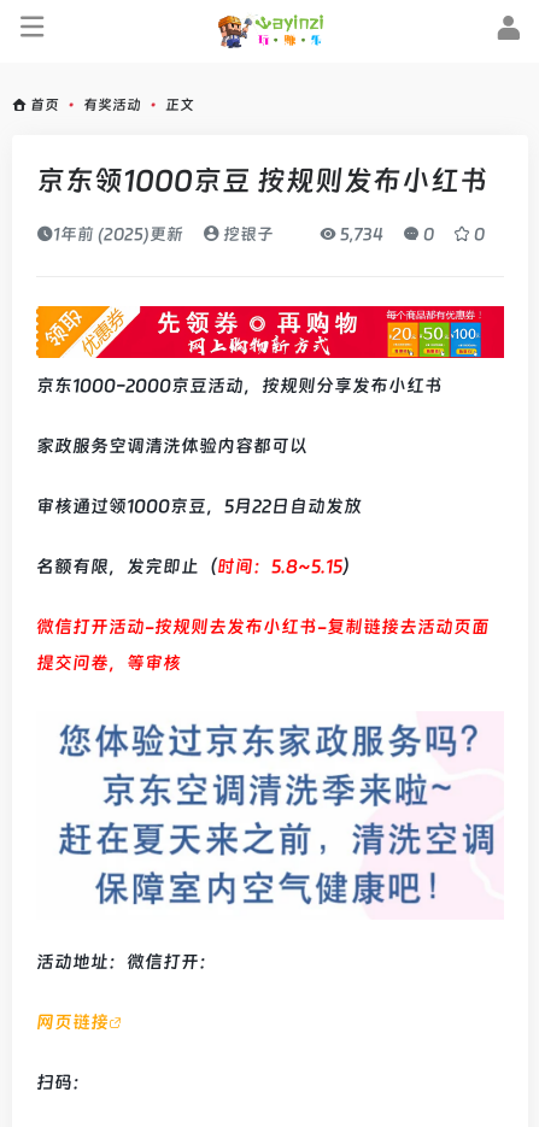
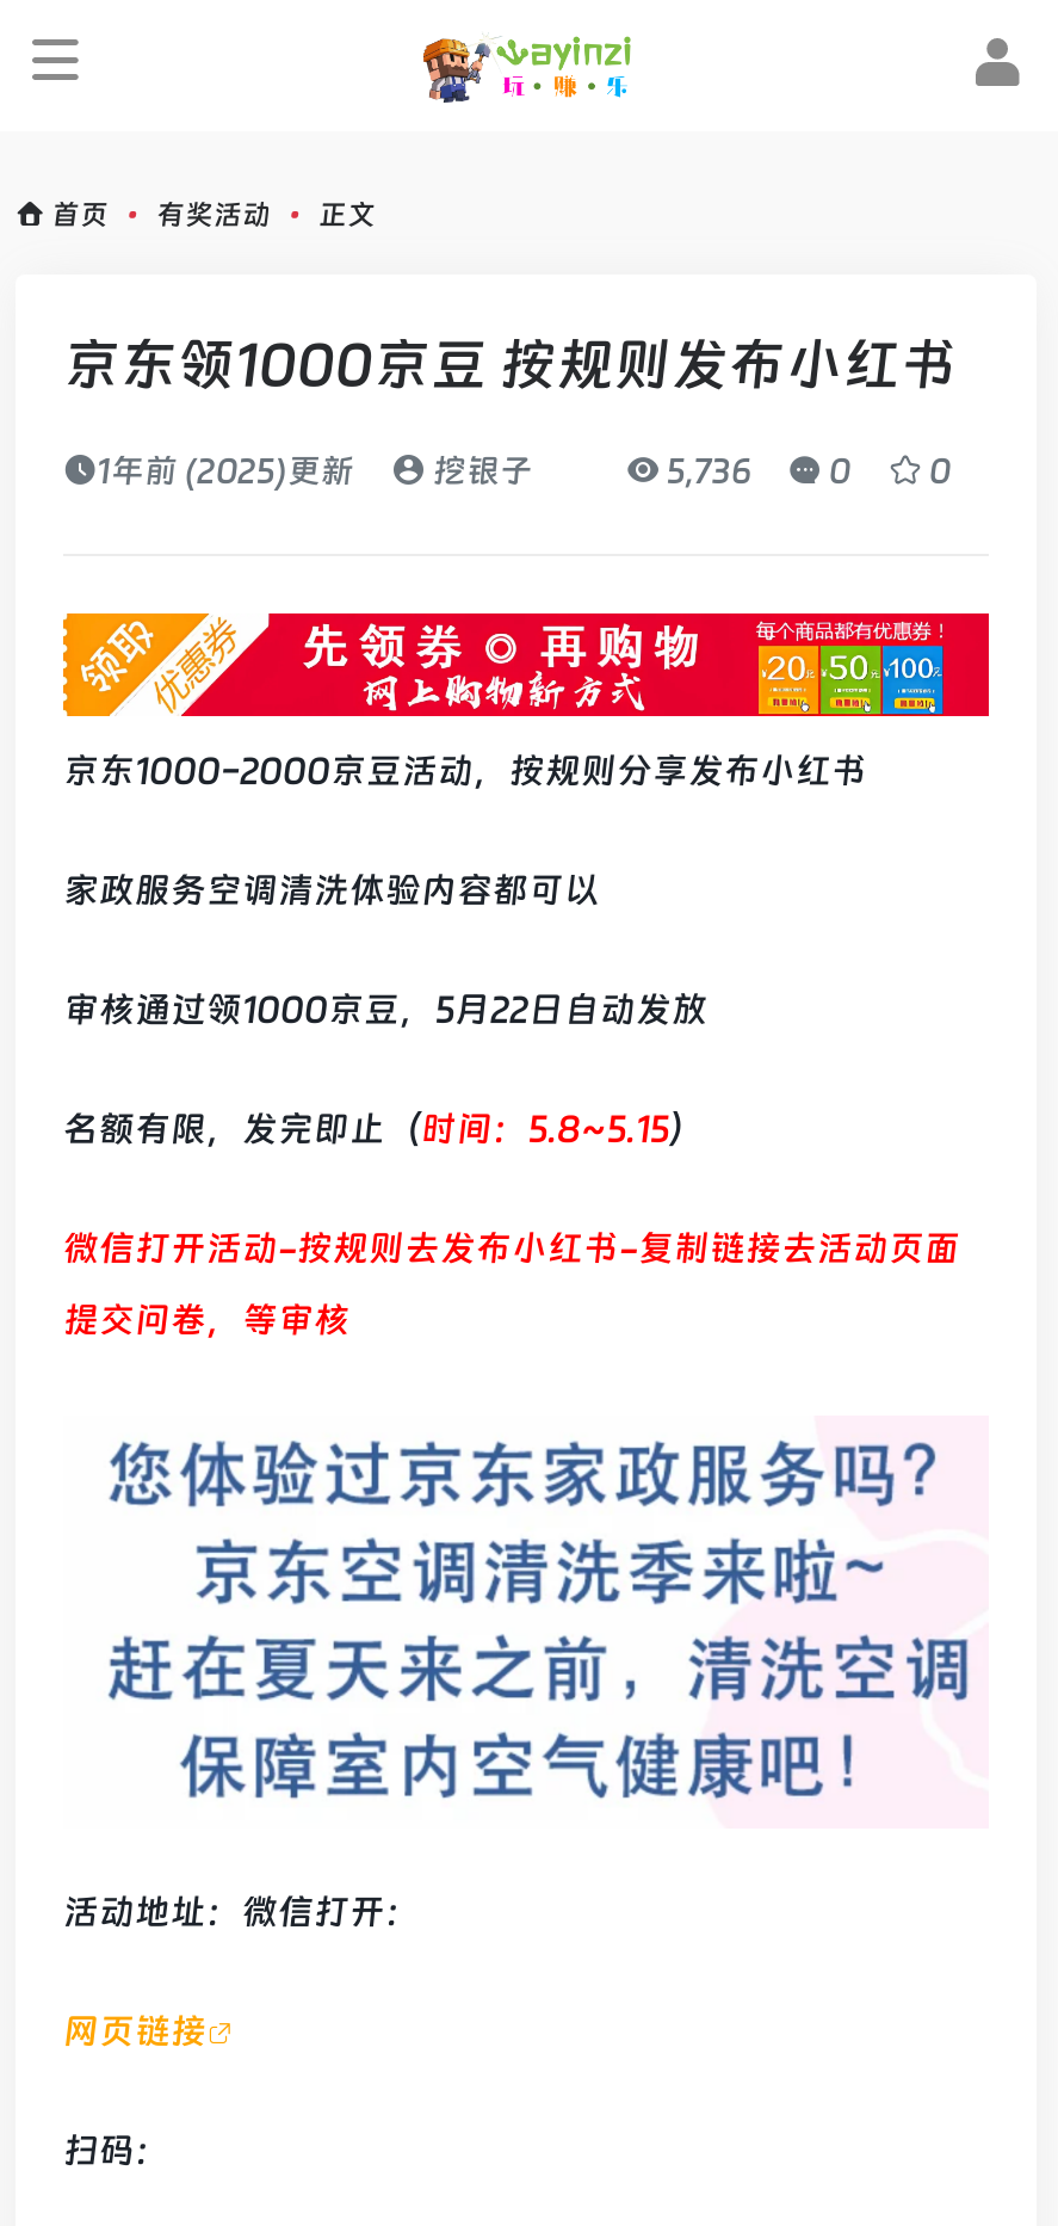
[336,224,434,243] 5,734 0 -> [660,451,850,489] 5,736 0

